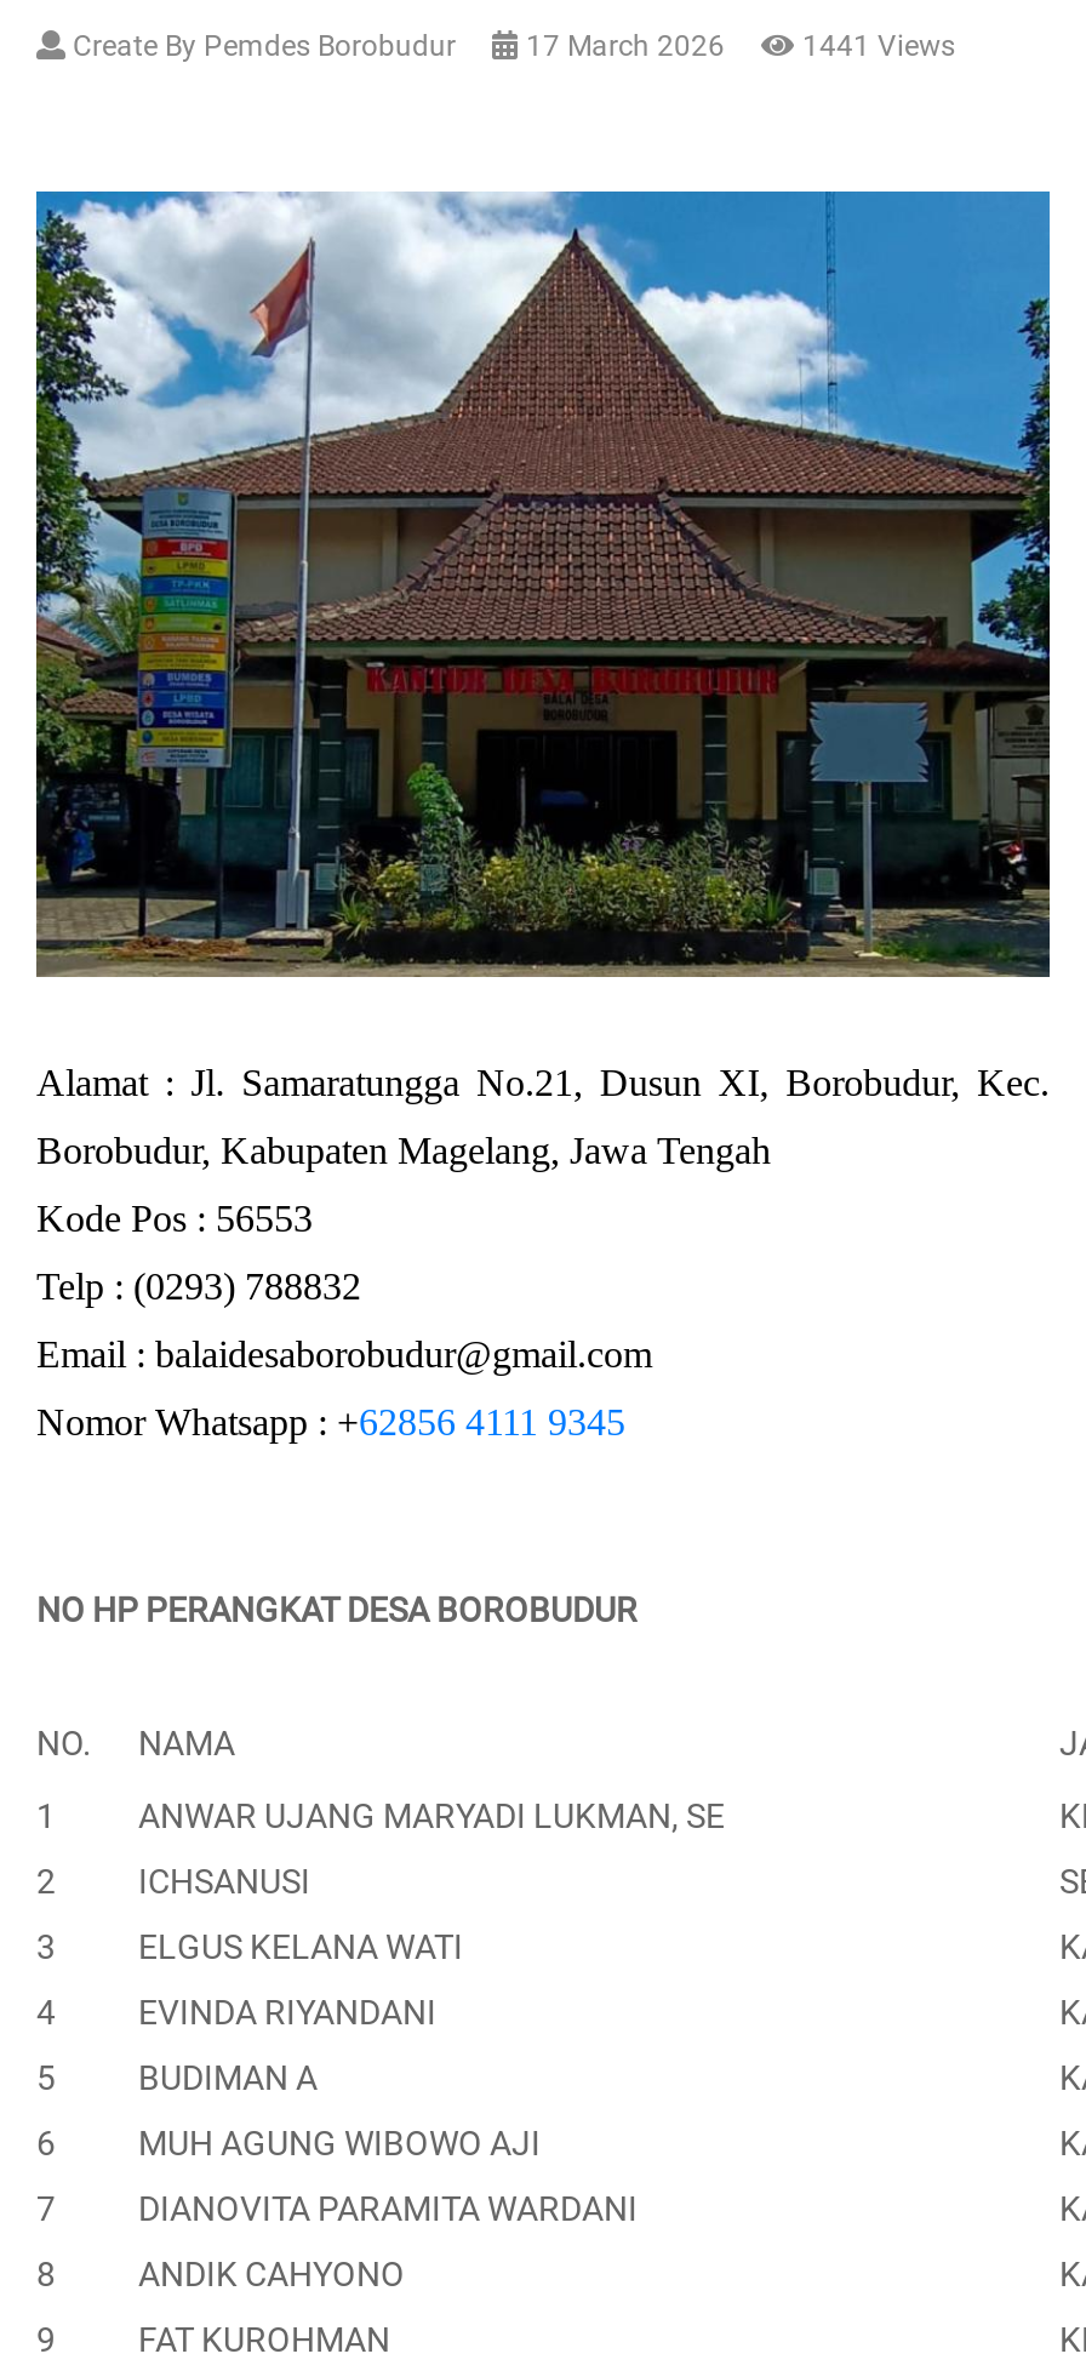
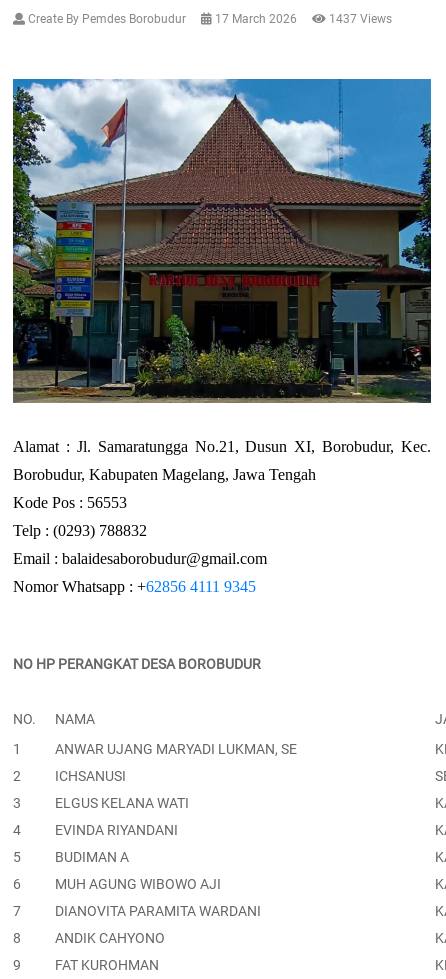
[795,29,955,63] 1441 Views -> [326,12,392,26] 1437 Views

